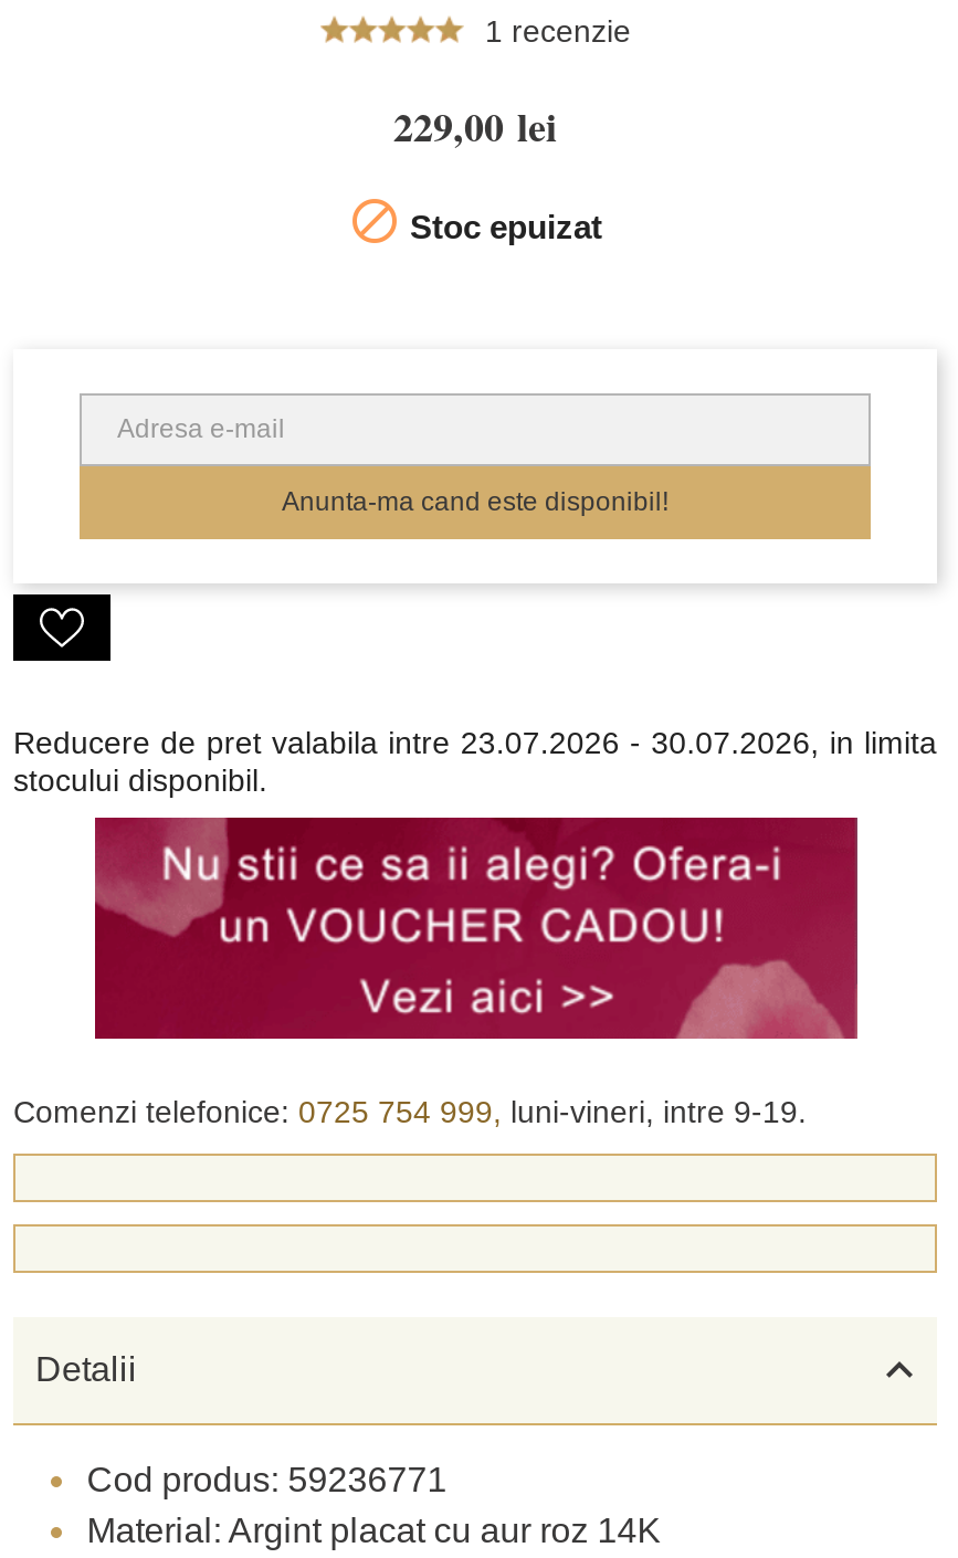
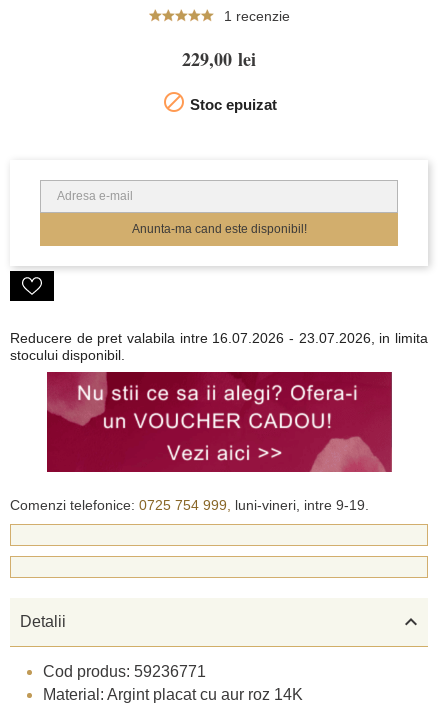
[13,725,937,760] Reducere de pret valabila intre 23.07.2026 - 30.07.2026, in limita -> [10,330,428,346] Reducere de pret valabila intre 16.07.2026 - 23.07.2026, in limita

